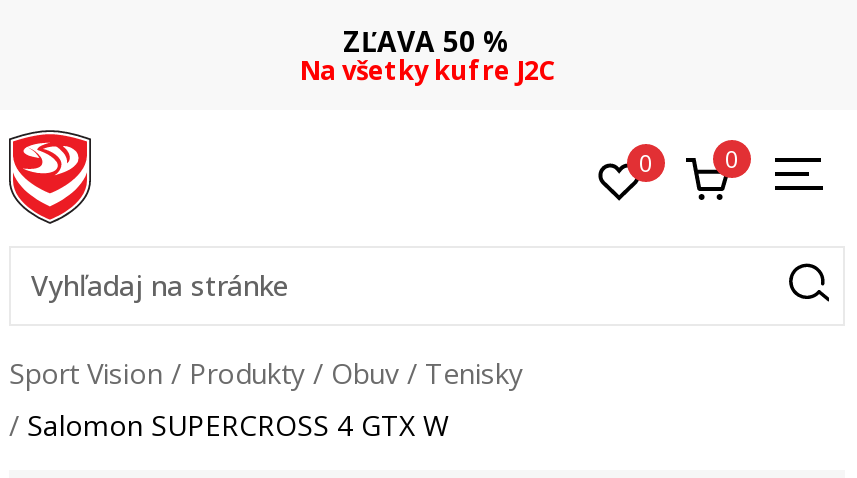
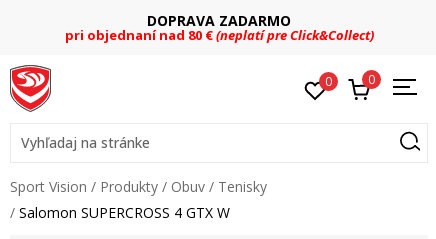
[300,22,554,88] ZĽAVA 50 % | Na všetky kufre J2C -> [64,11,373,44] DOPRAVA ZADARMO | pri objednaní nad 80 €(neplatí pre Click&Collect)

